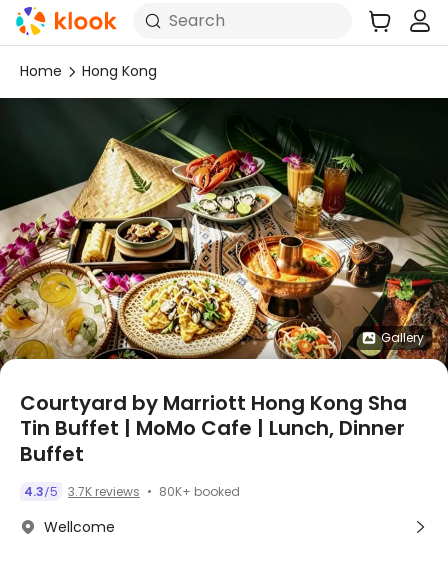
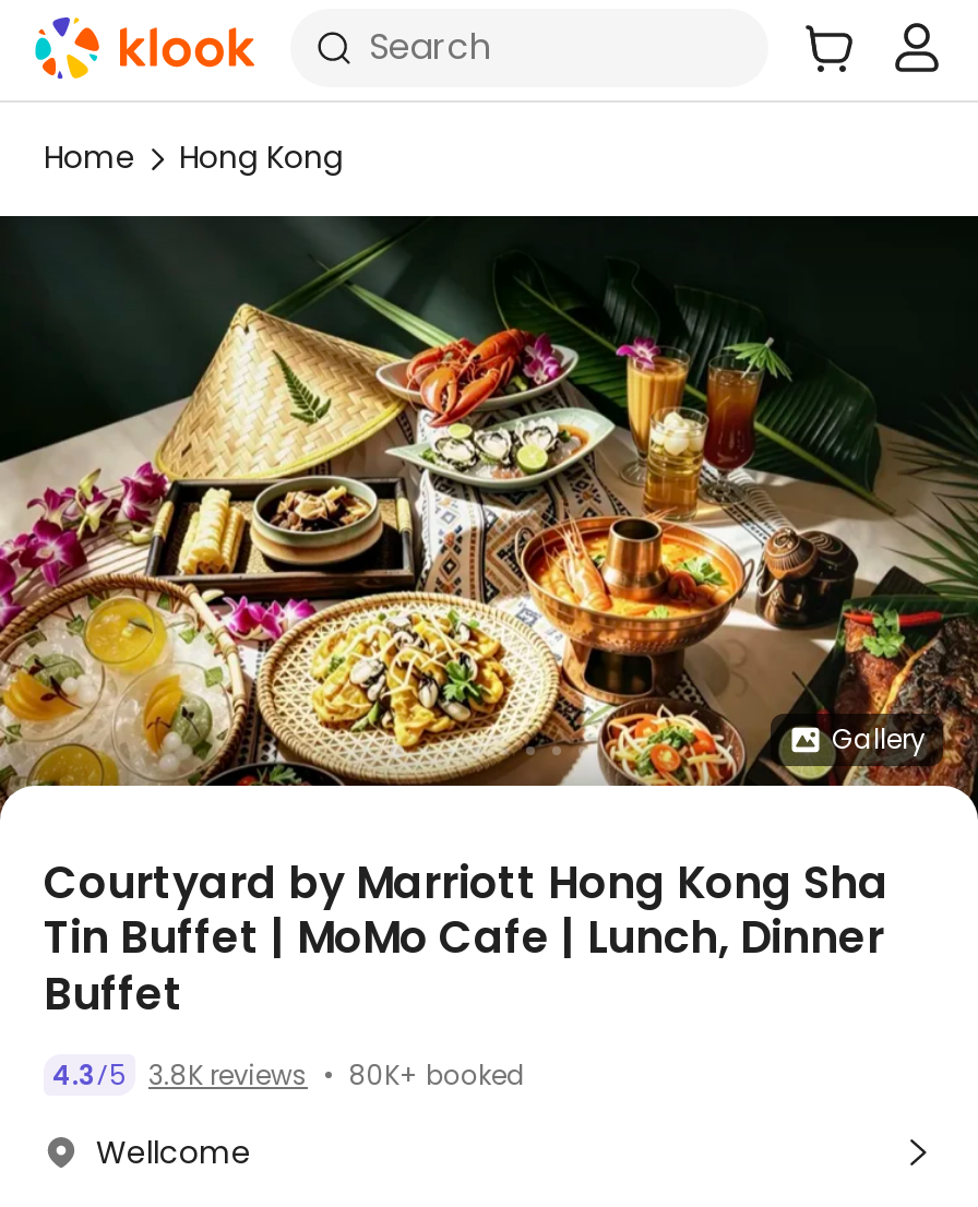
[24,483,240,500] 4.3/5 3.7K reviews 80K+ booked -> [52,1056,526,1094] 4.3/5 3.8K reviews 80K+ booked

